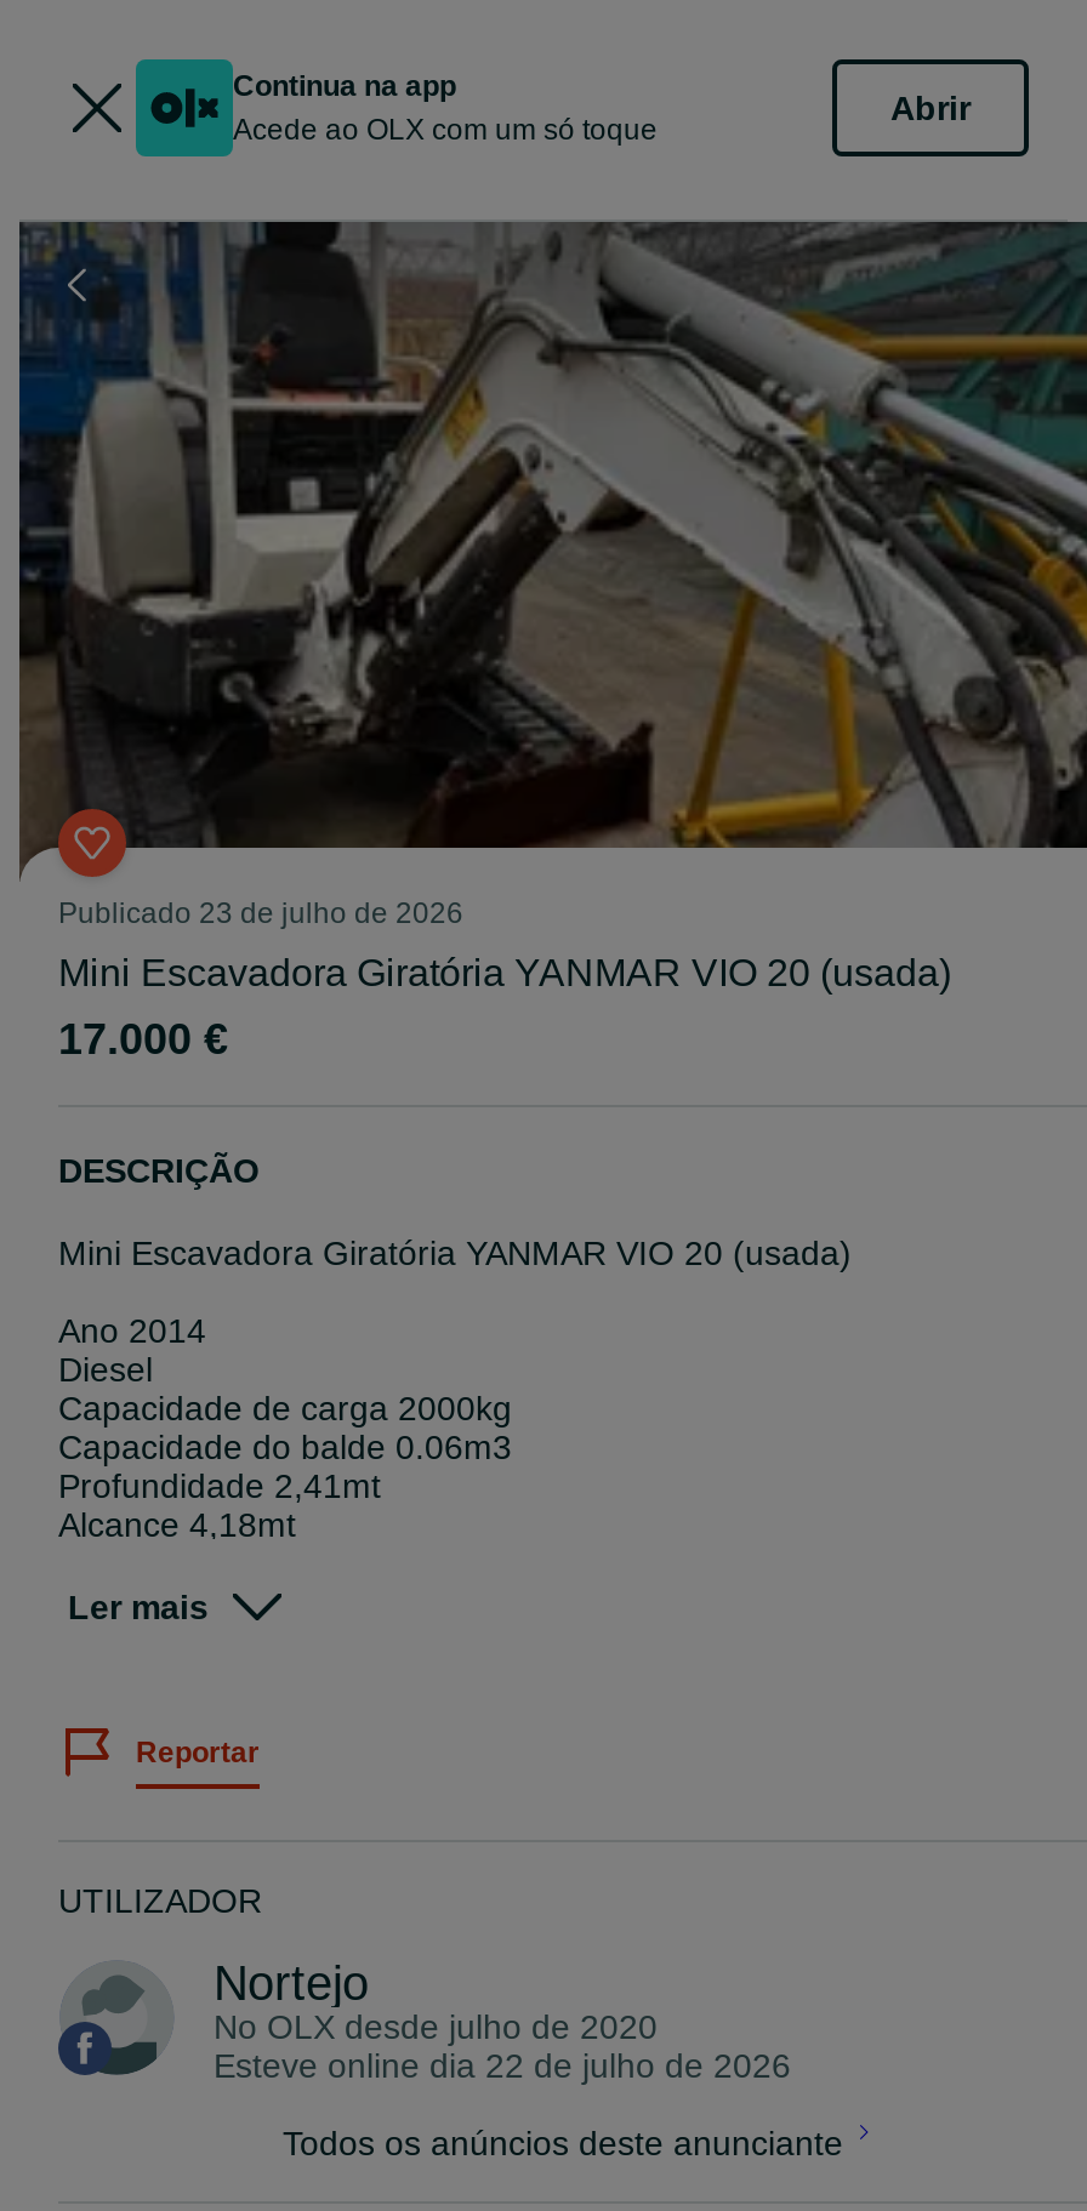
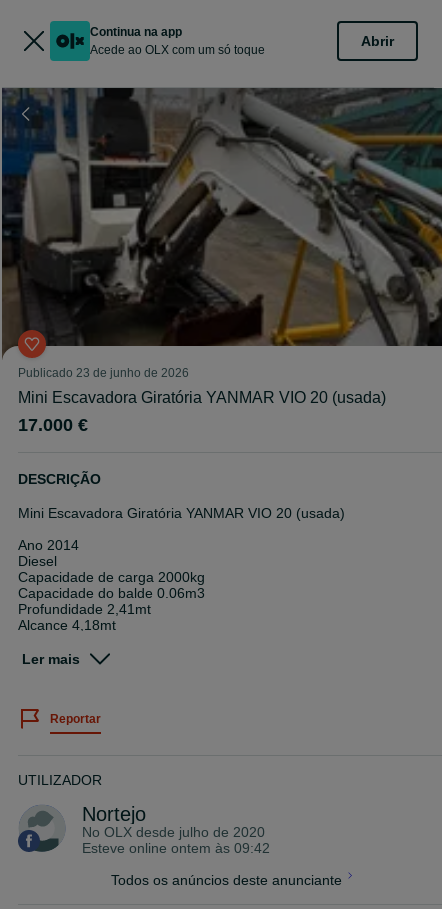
[58,896,463,930] Publicado 23 de julho de 2026 -> [18,366,189,380] Publicado 23 de junho de 2026
[214,2046,791,2085] Esteve online dia 22 de julho de 2026 -> [82,840,270,856] Esteve online ontem às 09:42

